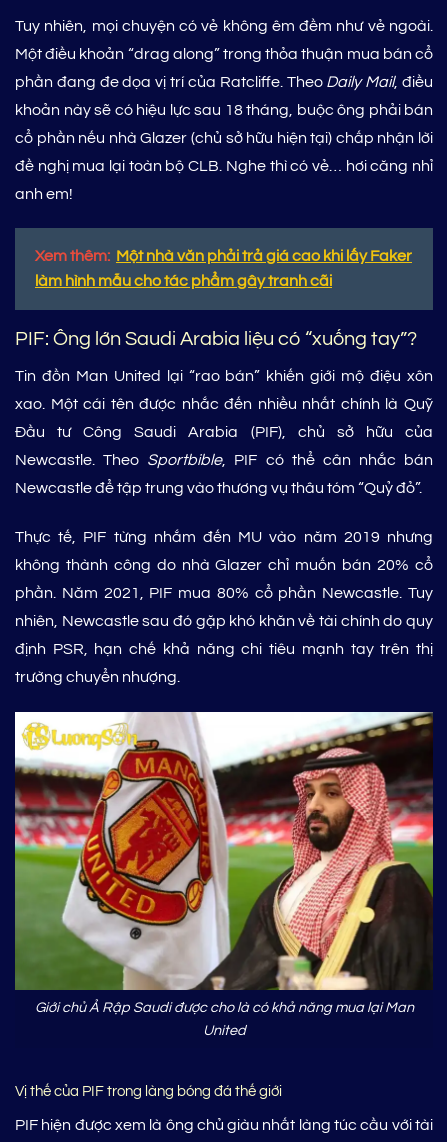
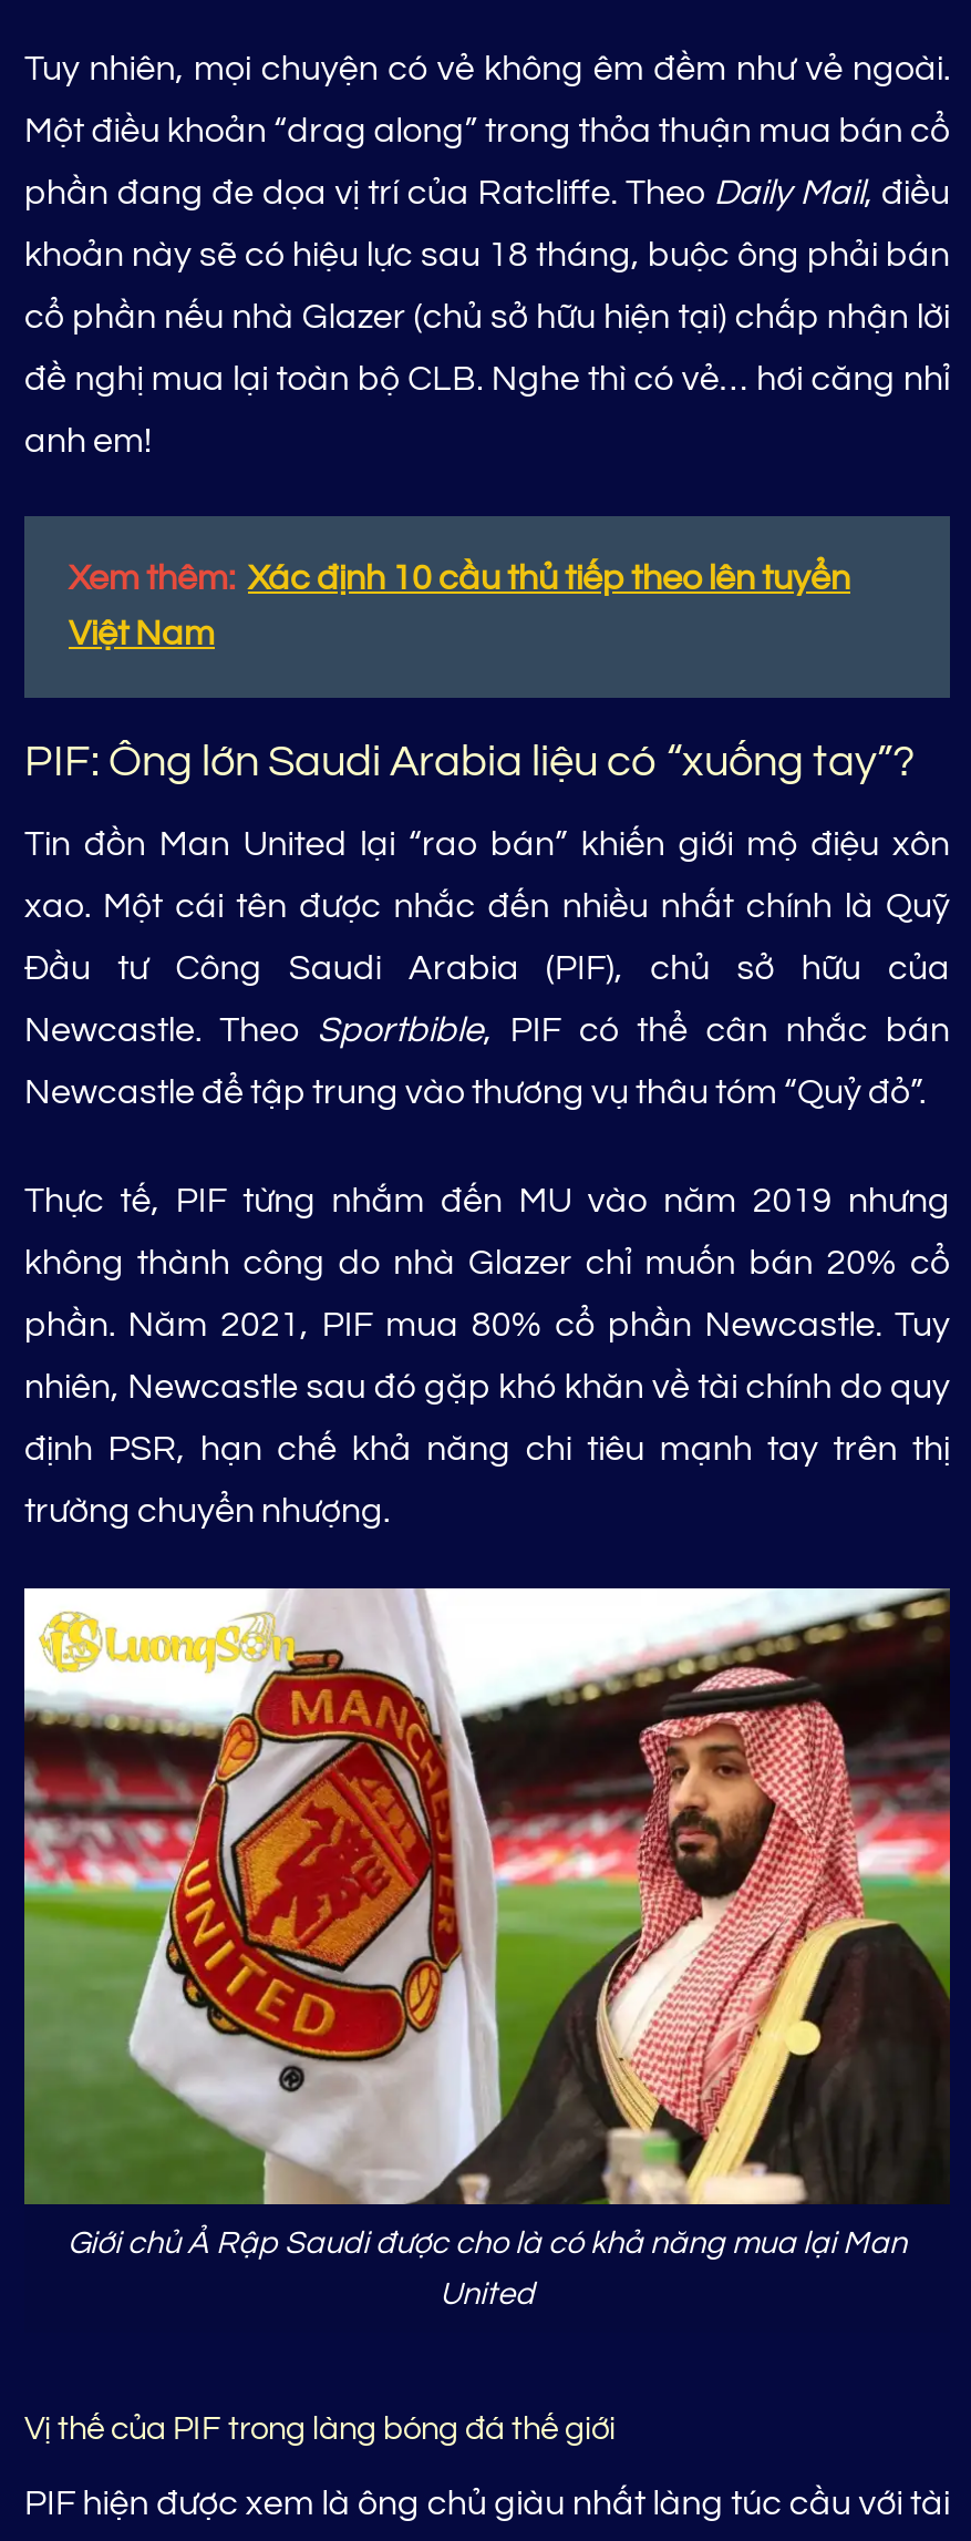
[35,248,412,264] Xem thêm: Một nhà văn phải trả giá cao khi lấy Faker -> [69,561,850,597] Xem thêm: Xác định 10 cầu thủ tiếp theo lên tuyển
[35,273,332,289] làm hình mẫu cho tác phẩm gây tranh cãi -> [69,617,215,652] Việt Nam

